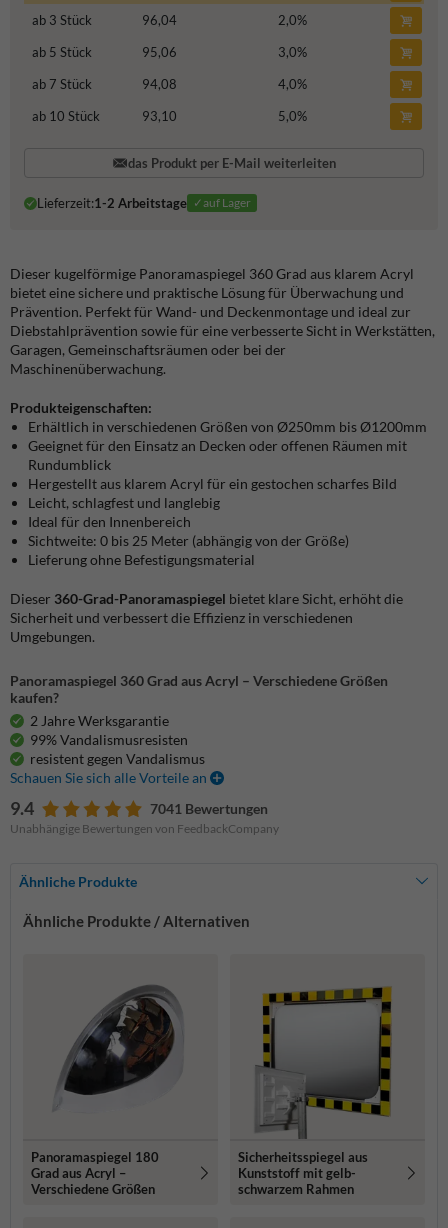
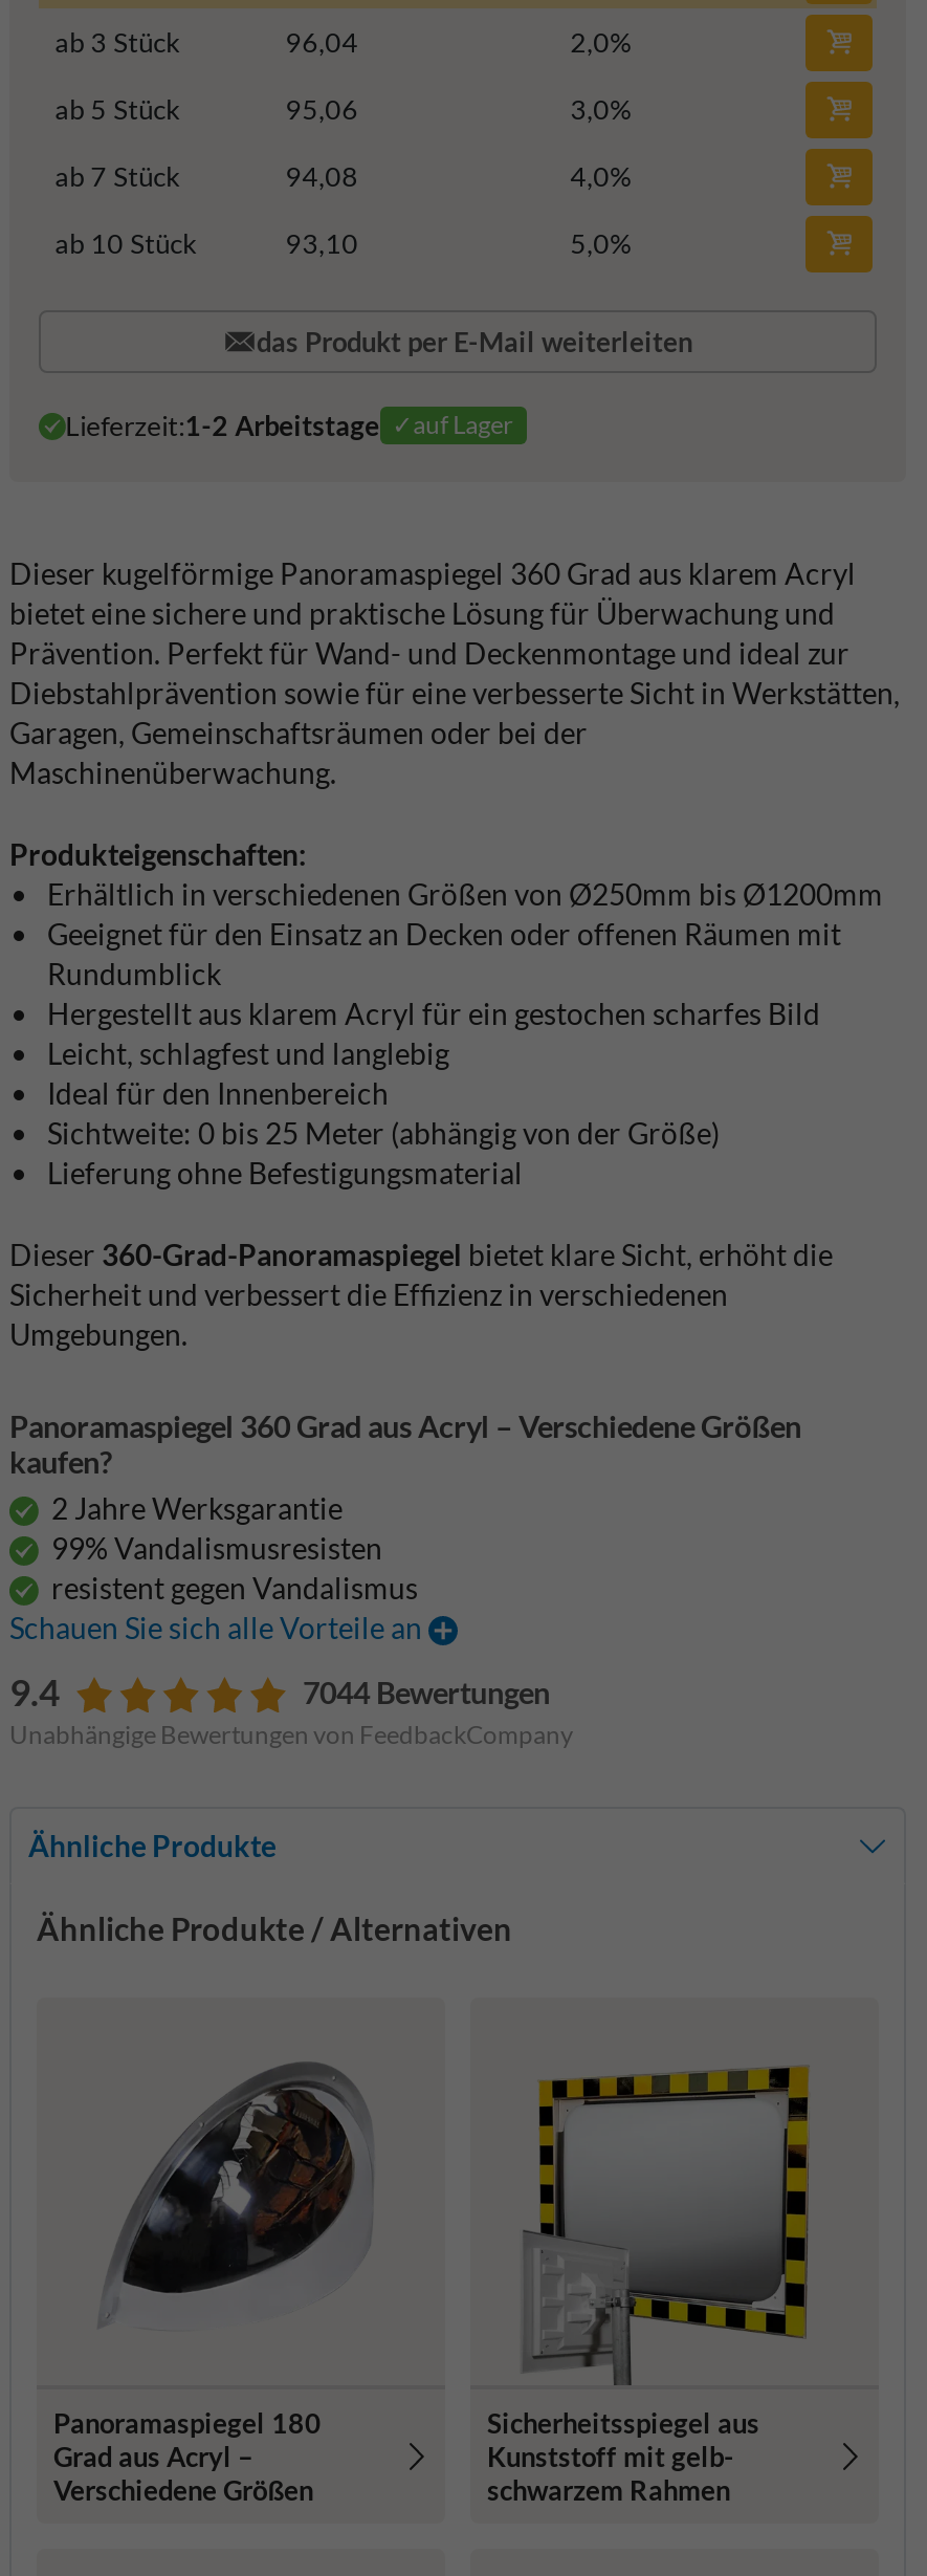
[150,800,268,817] 7041 Bewertungen -> [303,1676,550,1712] 7044 Bewertungen

